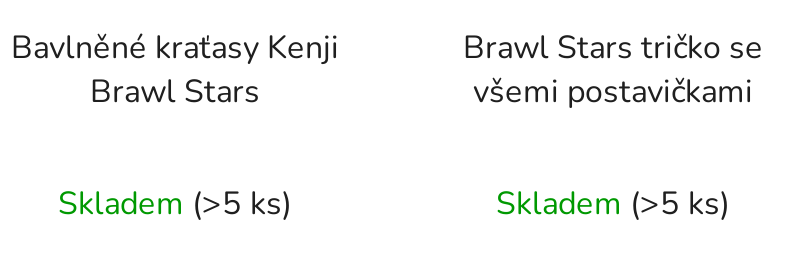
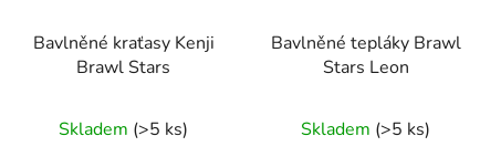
[463,27,763,115] Brawl Stars tričko se | všemi postavičkami -> [270,32,461,80] Bavlněné tepláky Brawl | Stars Leon

